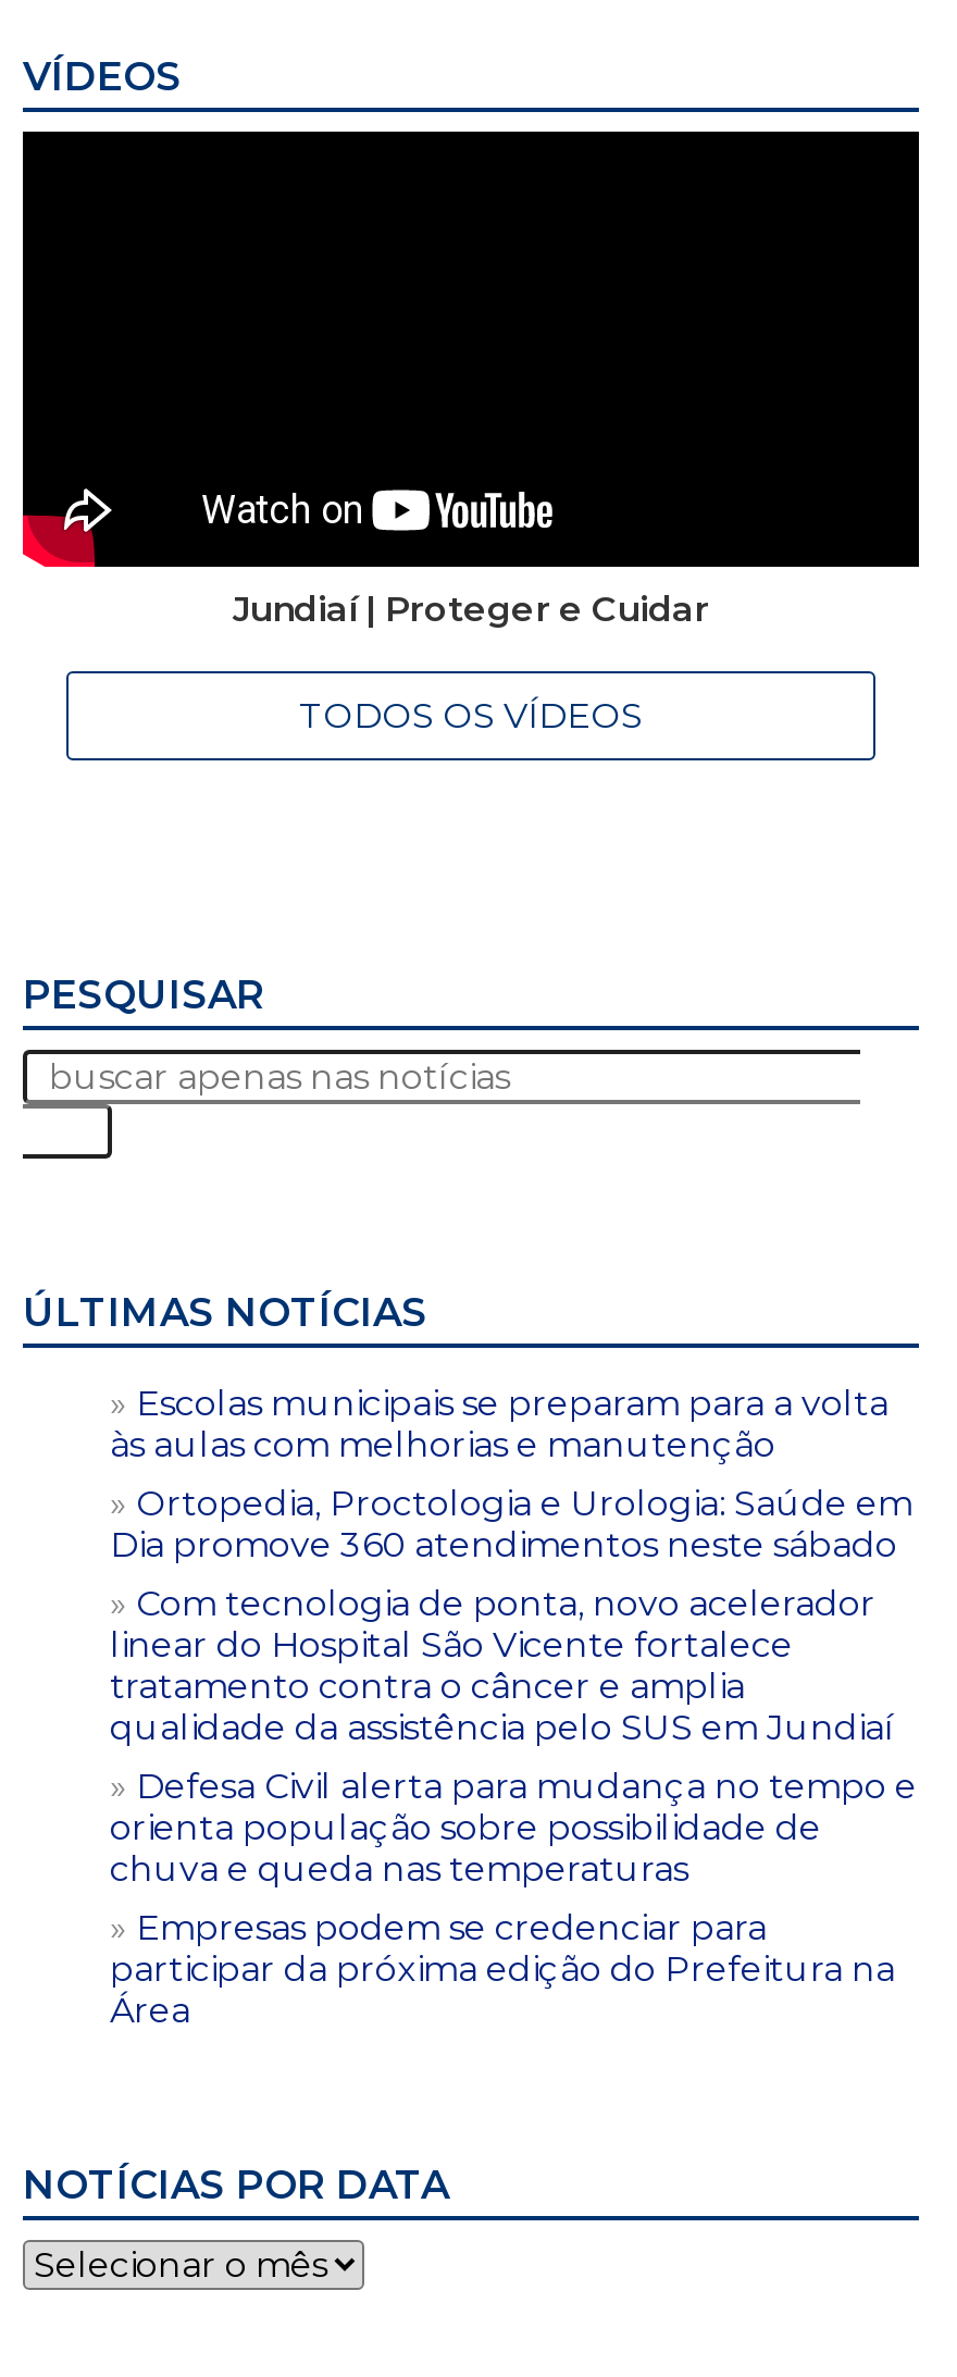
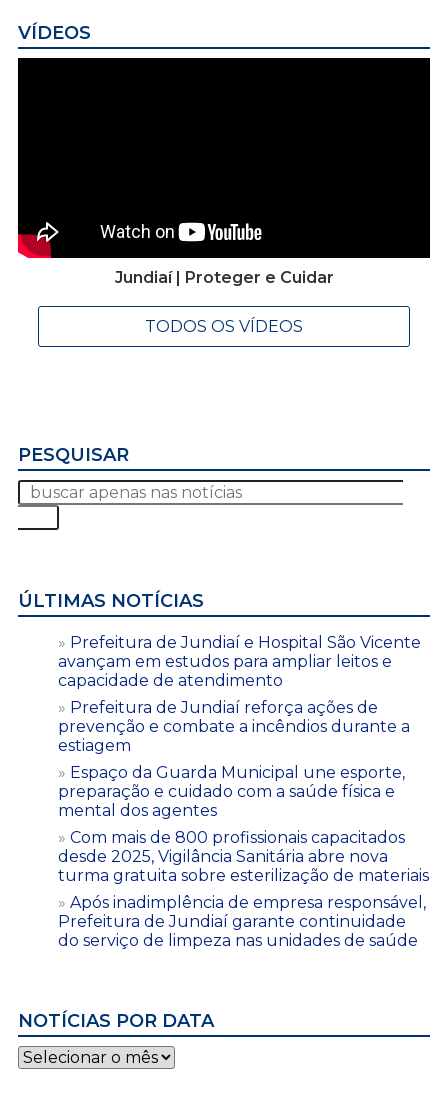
[110,1382,917,2031] Escolas municipais se preparam para a volta | às aulas com melhorias e manutenção | Ortopedia, Proctologia e Urologia: Saúde em | Dia promove 360 atendimentos neste sábado | Com tecnologia de ponta, novo acelerador | linear do Hospital São Vicente fortalece | tratamento contra o câncer e amplia | qualidade da assistência pelo SUS em Jundiaí | Defesa Civil alerta para mudança no tempo e | orienta população sobre possibilidade de | chuva e queda nas temperaturas | Empresas podem se credenciar para | participar da próxima edição do Prefeitura na | Área -> [58,633,429,950] Prefeitura de Jundiaí e Hospital São Vicente | avançam em estudos para ampliar leitos e | capacidade de atendimento | Prefeitura de Jundiaí reforça ações de | prevenção e combate a incêndios durante a | estiagem | Espaço da Guarda Municipal une esporte, | preparação e cuidado com a saúde física e | mental dos agentes | Com mais de 800 profissionais capacitados | desde 2025, Vigilância Sanitária abre nova | turma gratuita sobre esterilização de materiais | Após inadimplência de empresa responsável, | Prefeitura de Jundiaí garante continuidade | do serviço de limpeza nas unidades de saúde

